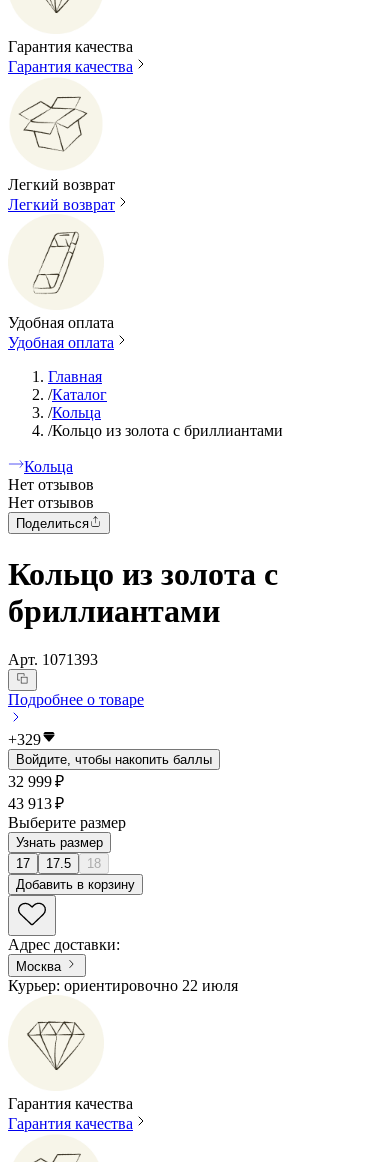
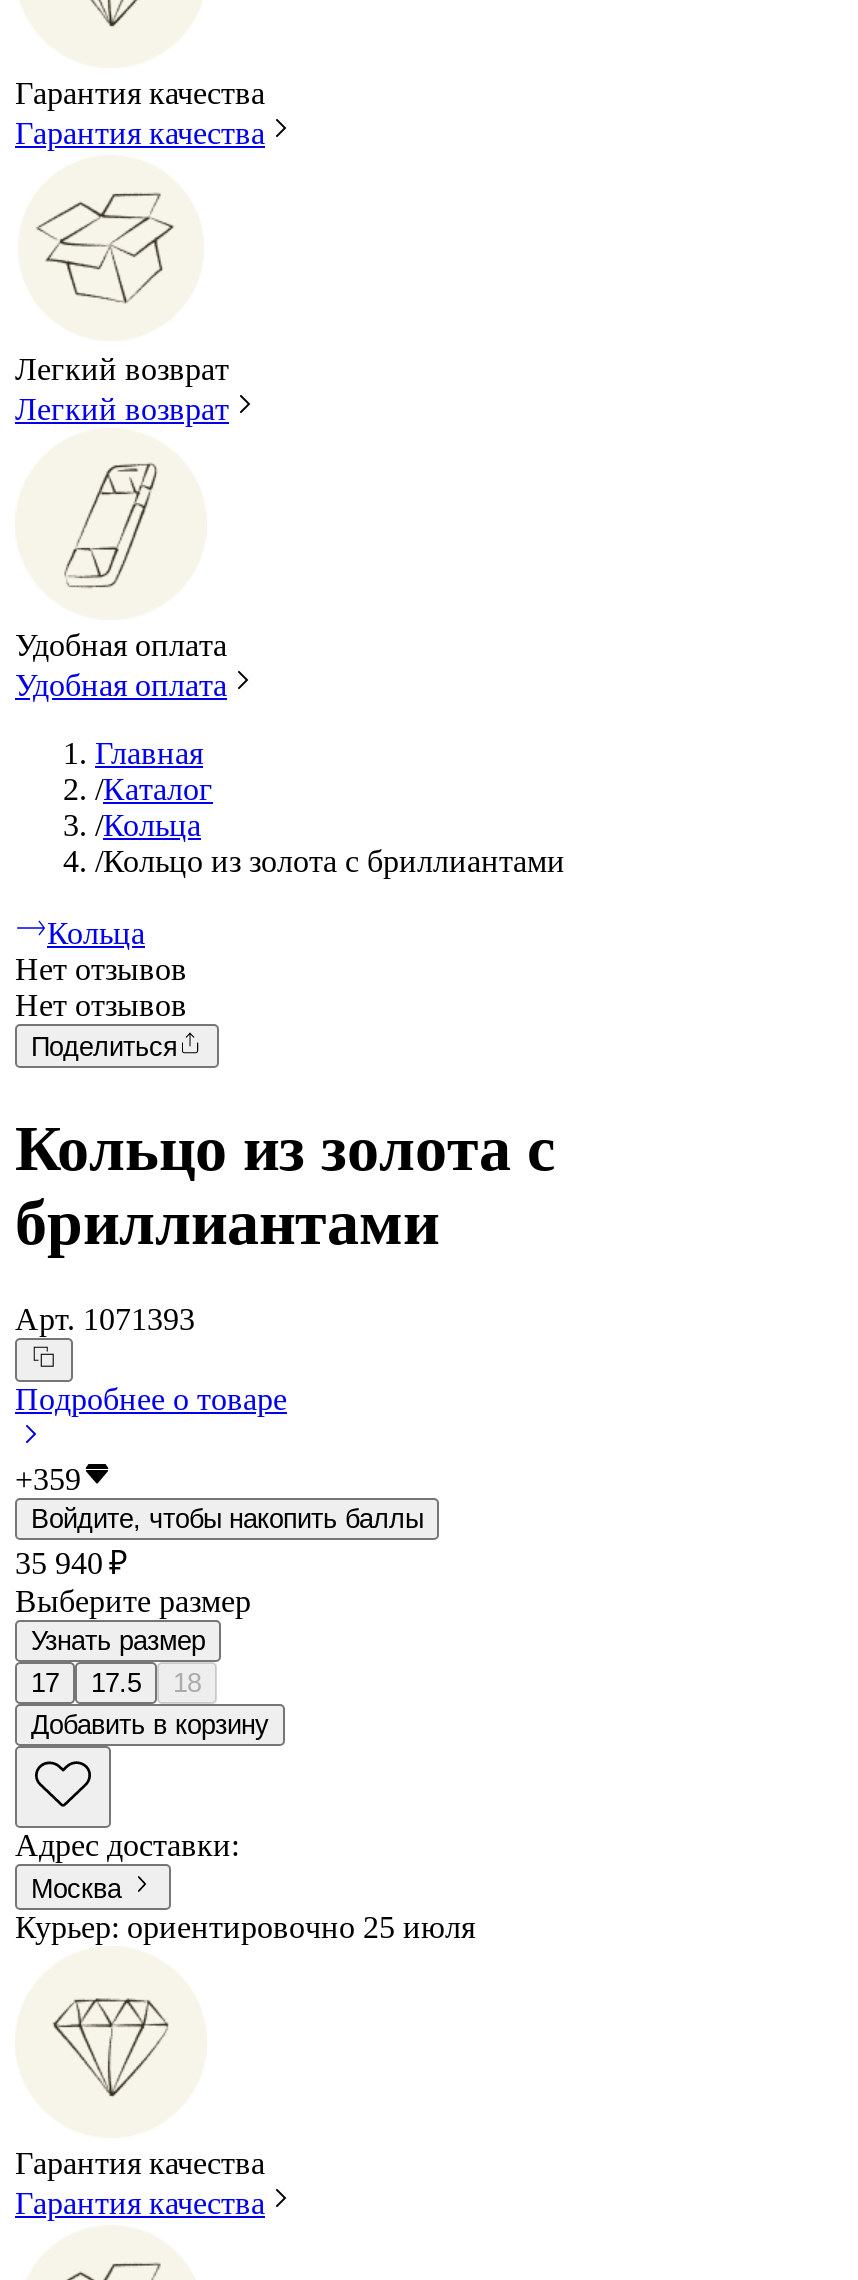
[8,731,41,748] +329 -> [15,1463,81,1497] +359
[8,773,64,812] 32 999 ₽ | 43 913 ₽ -> [15,1547,127,1581] 35 940 ₽
[8,977,238,994] Курьер: ориентировочно 22 июля -> [15,1910,475,1944] Курьер: ориентировочно 25 июля

